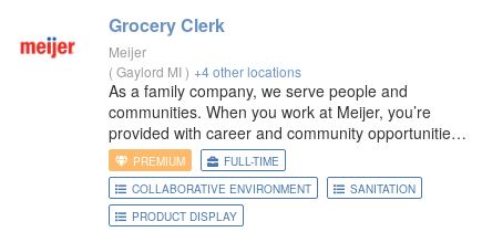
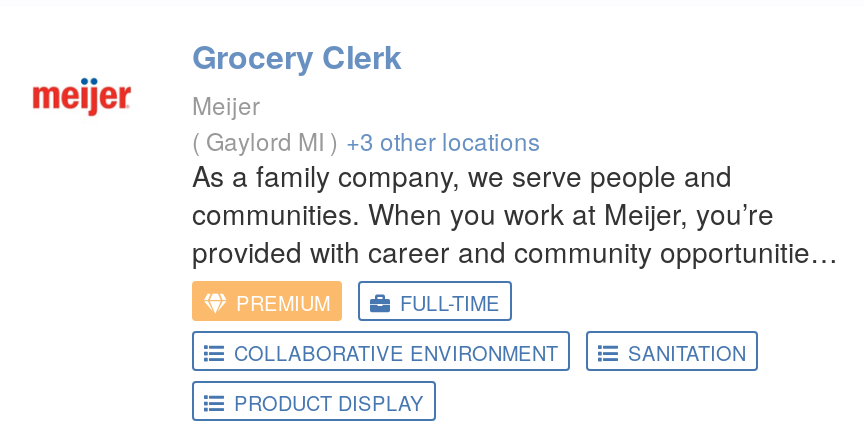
[109,62,301,81] (Gaylord MI) +4 other locations -> [192,123,540,157] (Gaylord MI) +3 other locations

